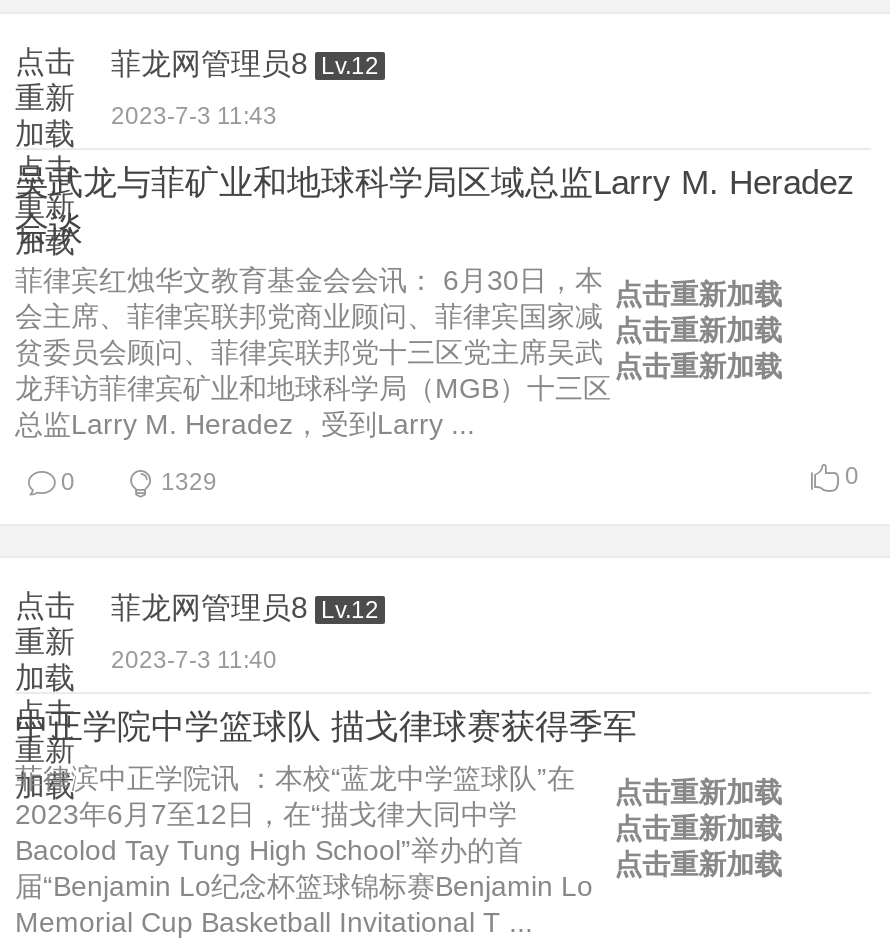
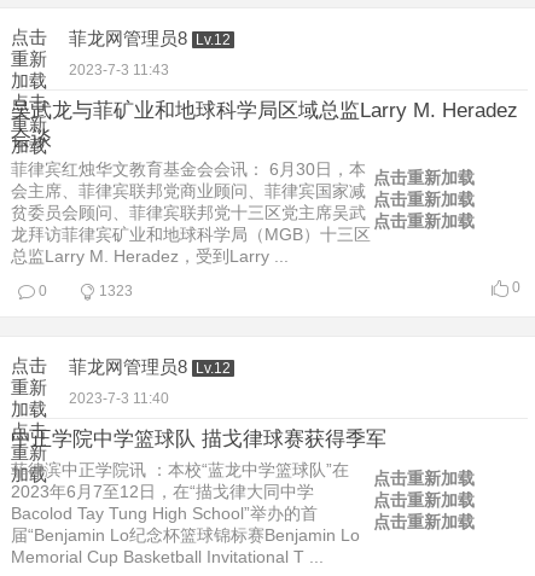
[155,468,217,496] 1329 -> [95,283,133,299] 1323

